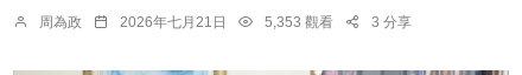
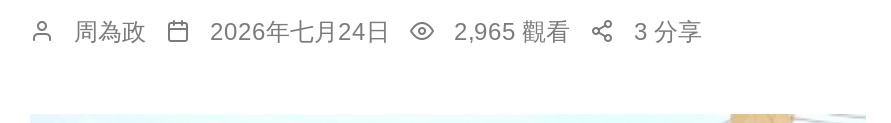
[120,14,227,30] 2026年七月21日 -> [210,18,390,46] 2026年七月24日
[265,14,333,30] 5,353 觀看 -> [454,18,570,46] 2,965 觀看

